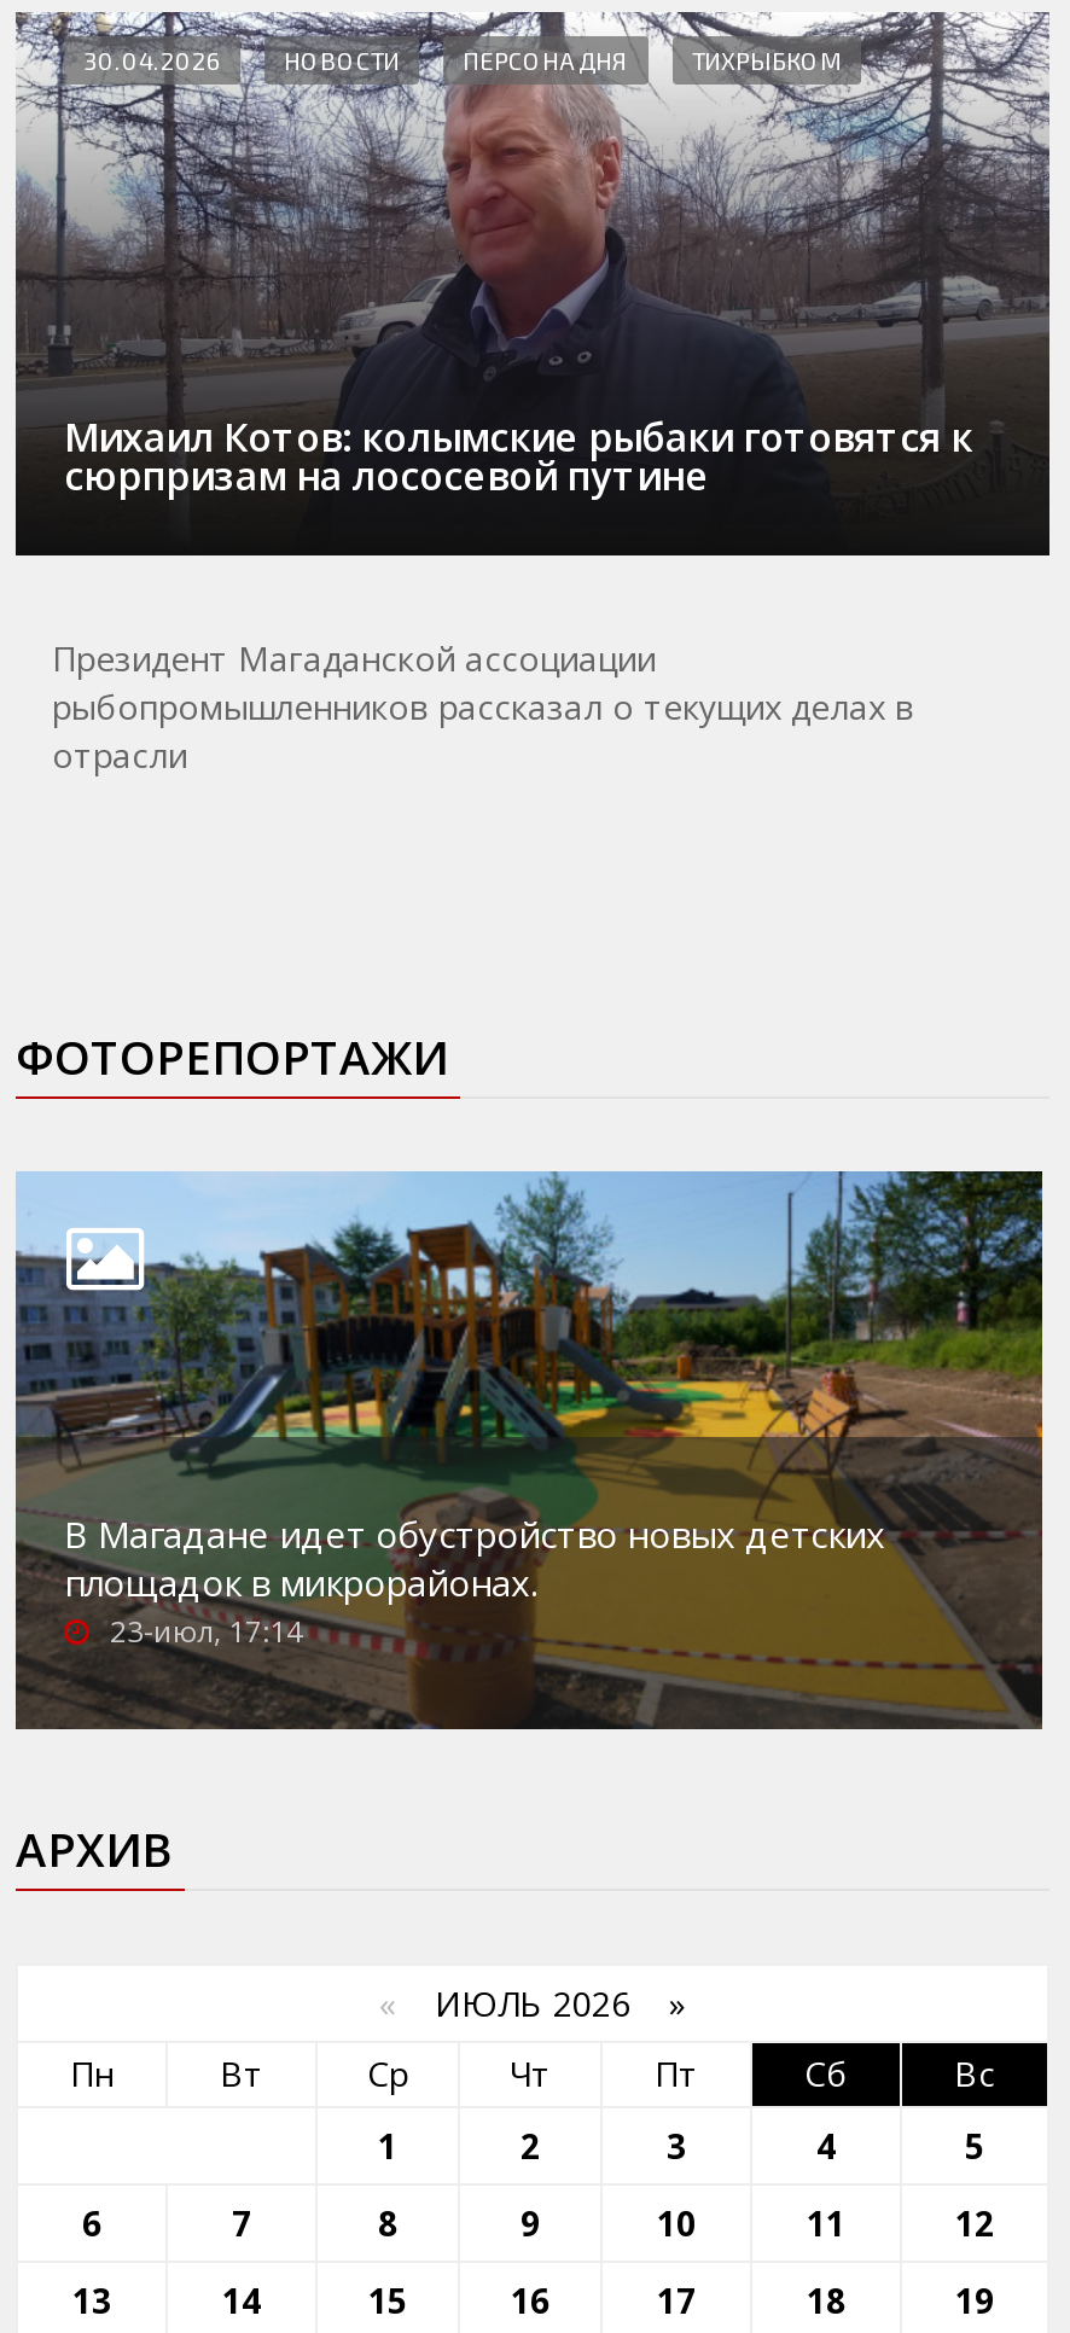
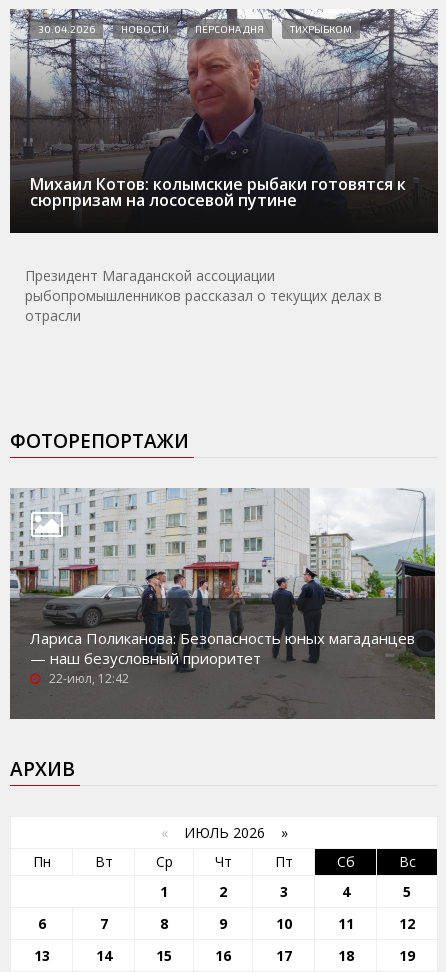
[16,1169,1045,1729] [image] | В Магадане идет обустройство новых детских | площадок в микрорайонах. | 23-июл, 17:14 -> [10,487,436,719] [image] | Лариса Поликанова: Безопасность юных магаданцев | — наш безусловный приоритет | 22-июл, 12:42

